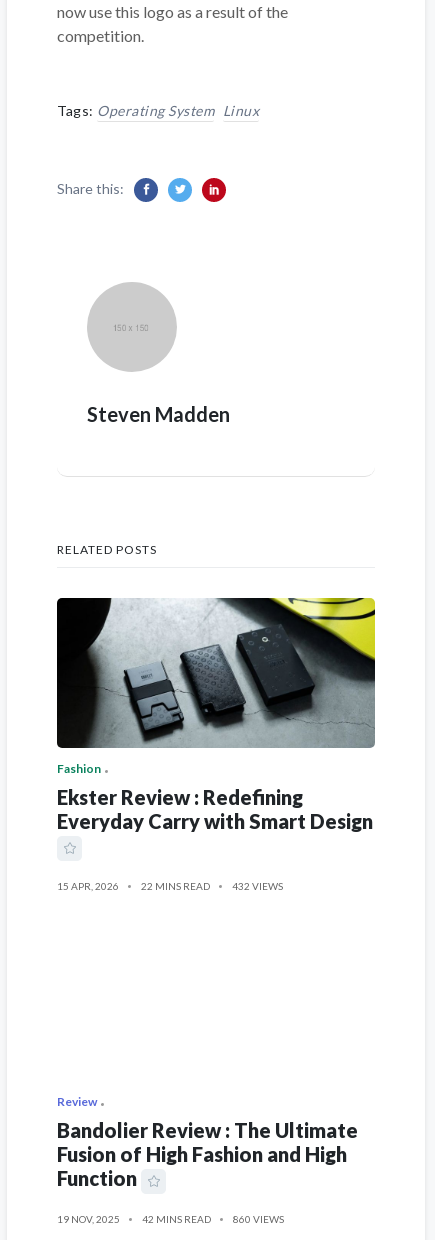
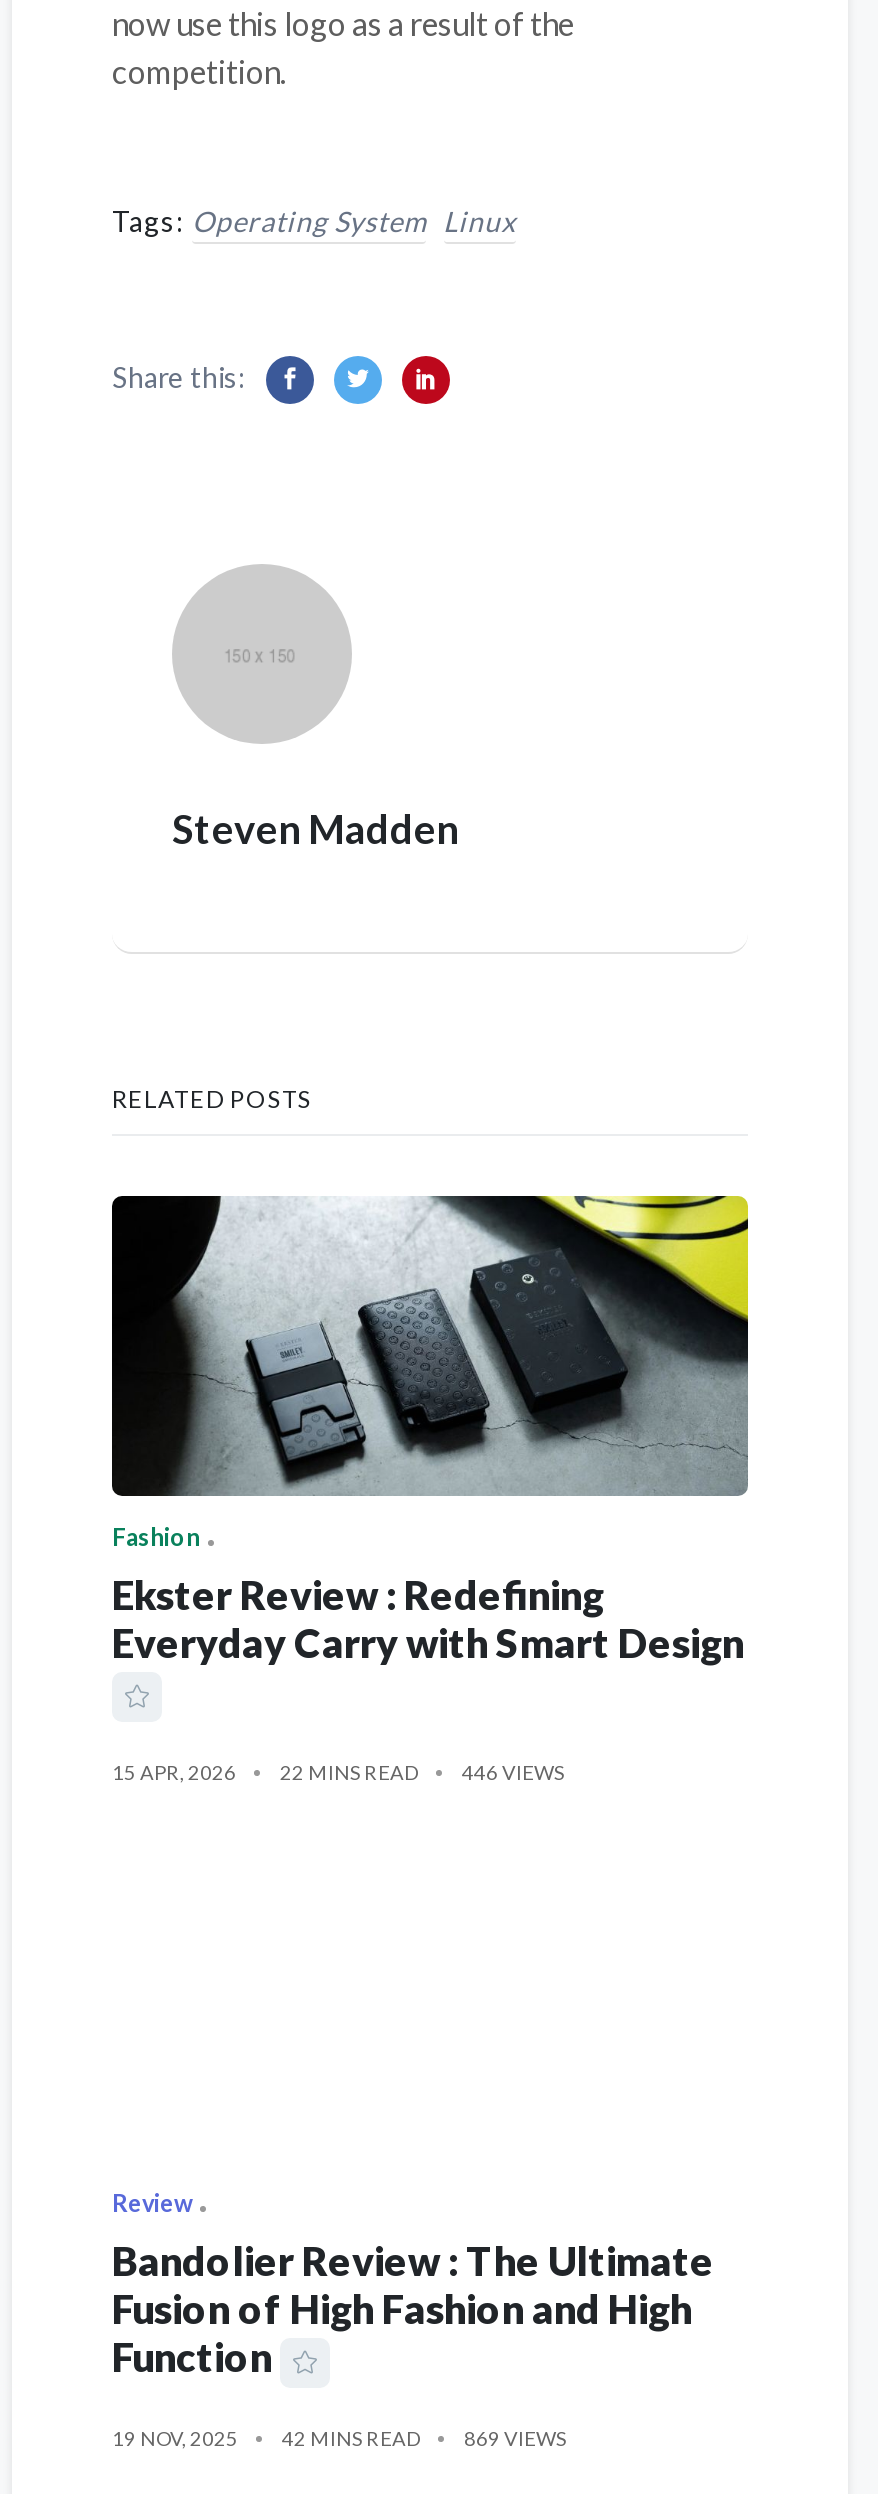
[57,880,283,892] 15 APR, 2026 22 MINS READ 432 VIEWS -> [112,1760,564,1784] 15 APR, 2026 22 MINS READ 446 VIEWS
[57,1213,284,1225] 19 NOV, 2025 42 MINS READ 860 VIEWS -> [112,2426,566,2450] 19 NOV, 2025 42 MINS READ 869 VIEWS

